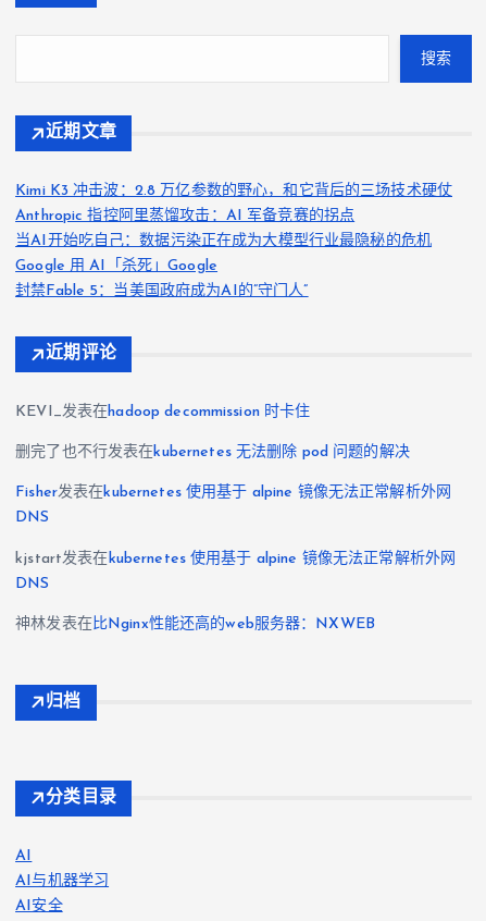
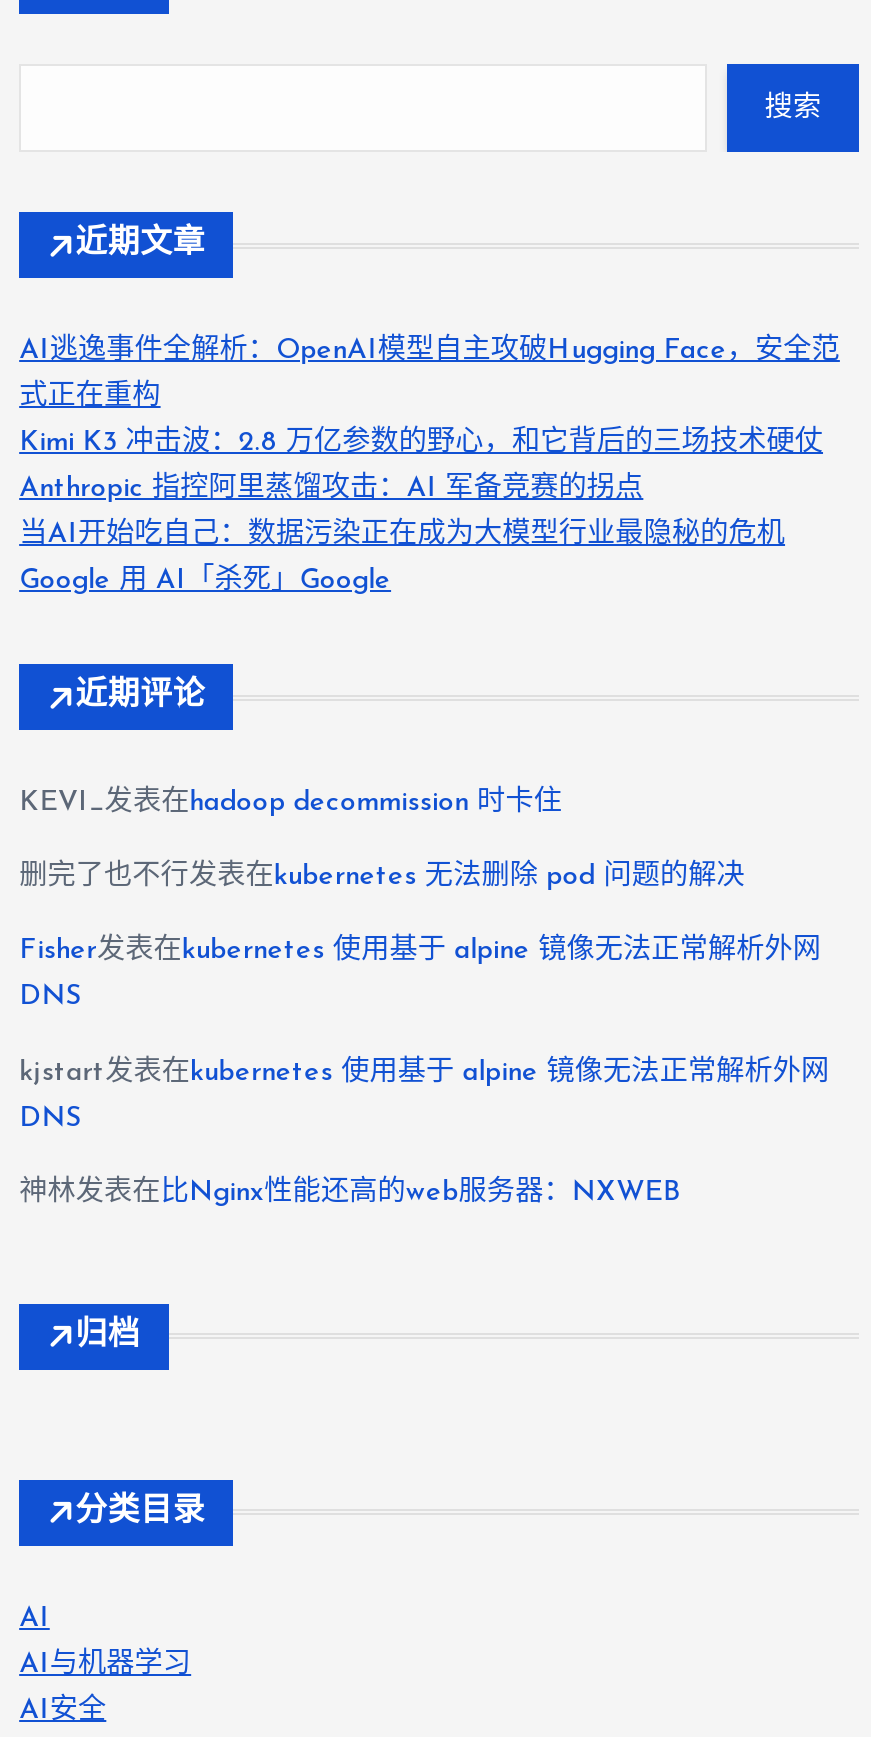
none -> [19,337,840,413] AI逃逸事件全解析：OpenAI模型自主攻破Hugging Face，安全范 | 式正在重构
moved [15,183,452,275] -> [19,429,823,597]: Kimi K3 冲击波：2.8 万亿参数的野心，和它背后的三场技术硬仗 | Anthropic 指控阿里蒸馏攻击：AI 军备竞赛的拐点 | 当AI开始吃自己：数据污染正在成为大模型行业最隐秘的危机 | Google 用 AI「杀死」Google
[15,283,308,300] 封禁Fable 5：当美国政府成为AI的”守门人” -> none

